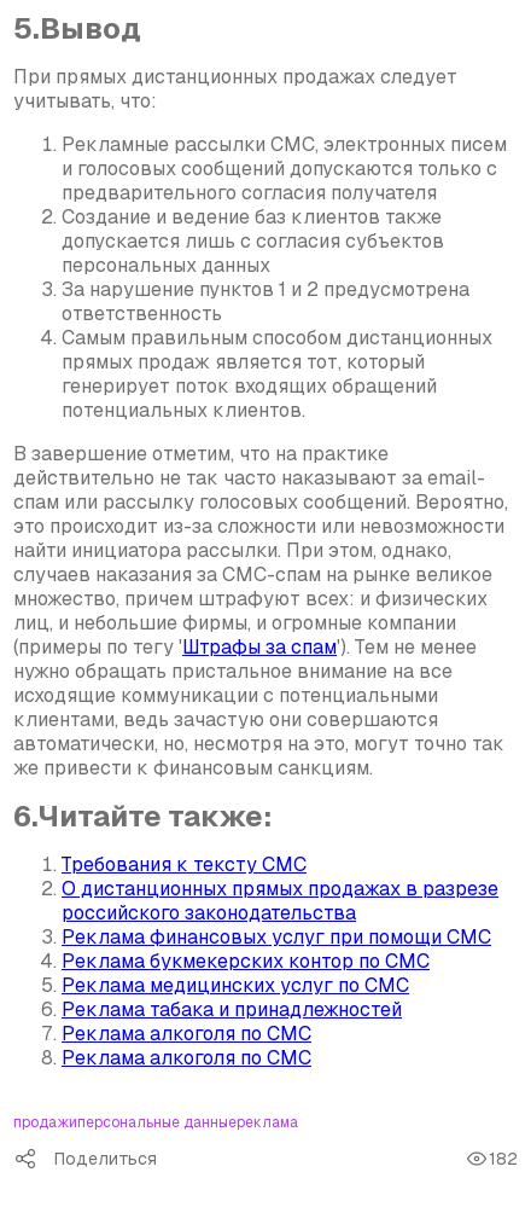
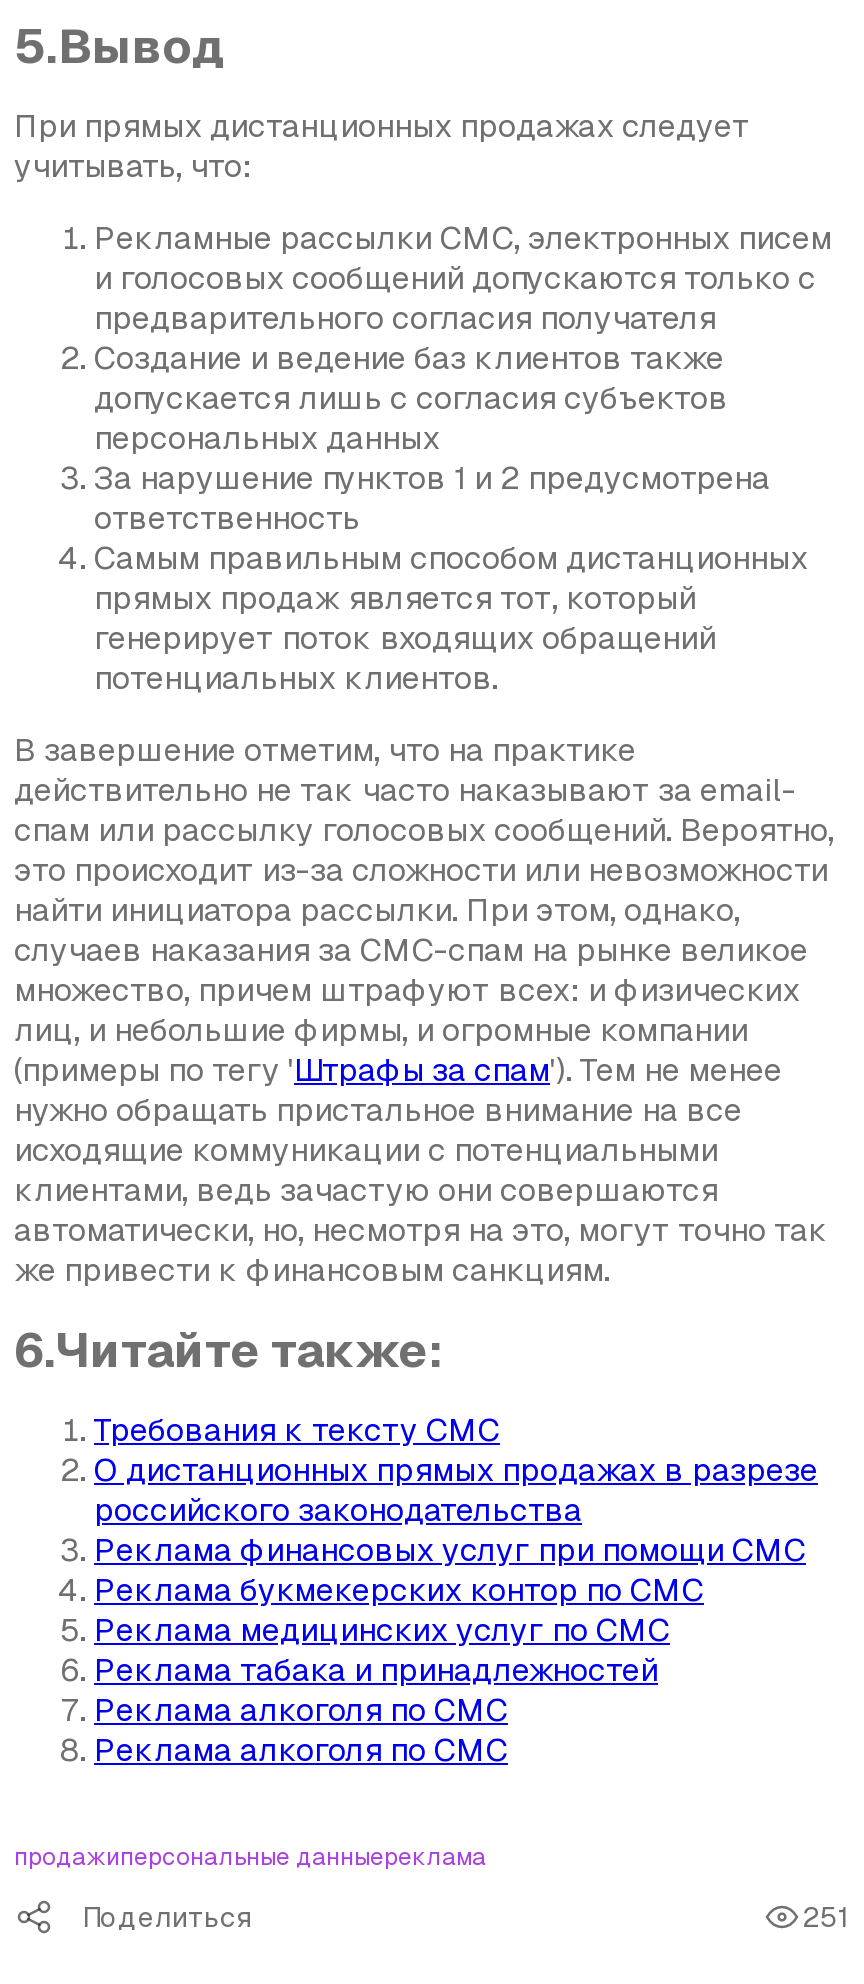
[489,1148,518,1169] 182 -> [802,1899,850,1935] 251

